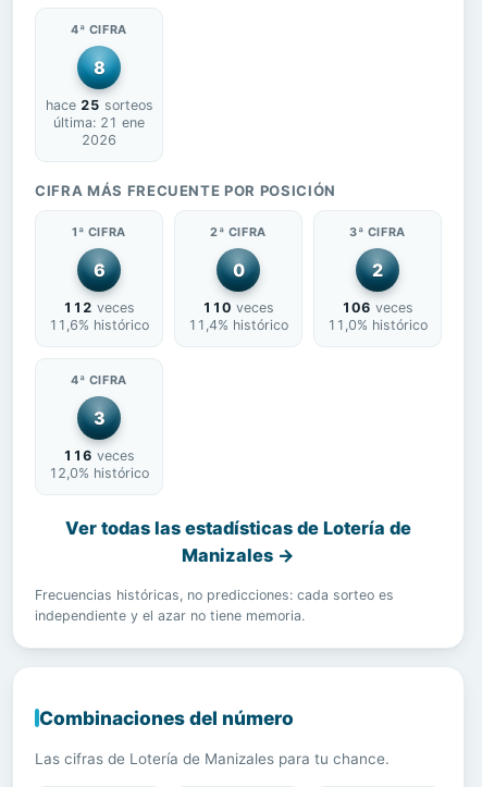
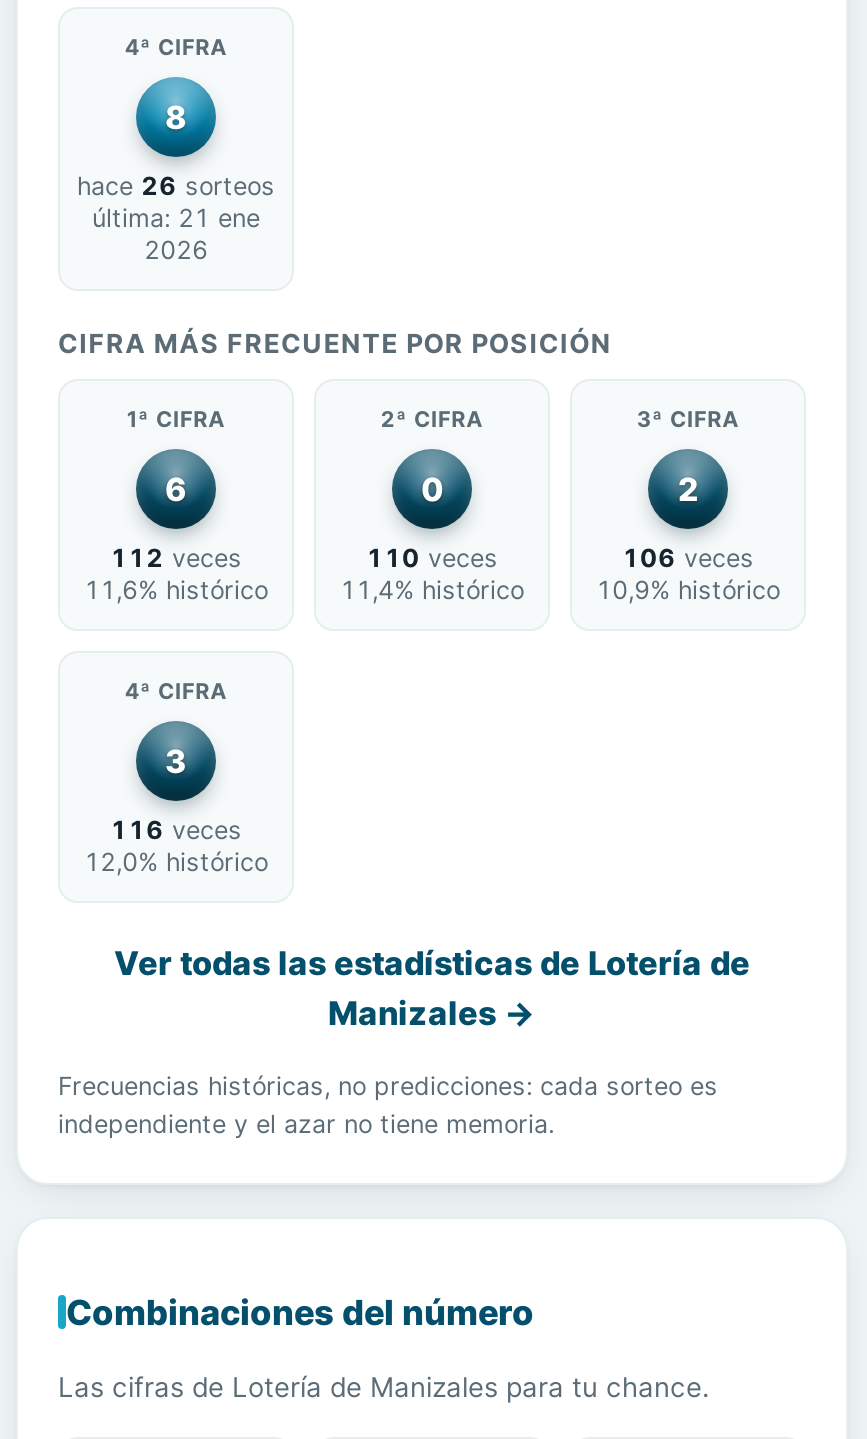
[45,97,153,113] hace 25 sorteos -> [77,170,275,200] hace 26 sorteos
[327,316,428,333] 11,0% histórico -> [596,574,780,604] 10,9% histórico

